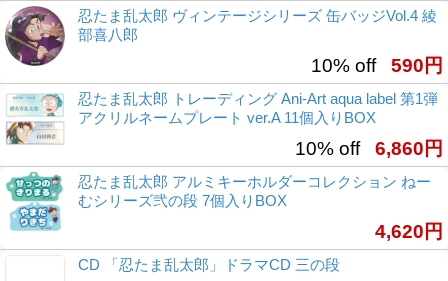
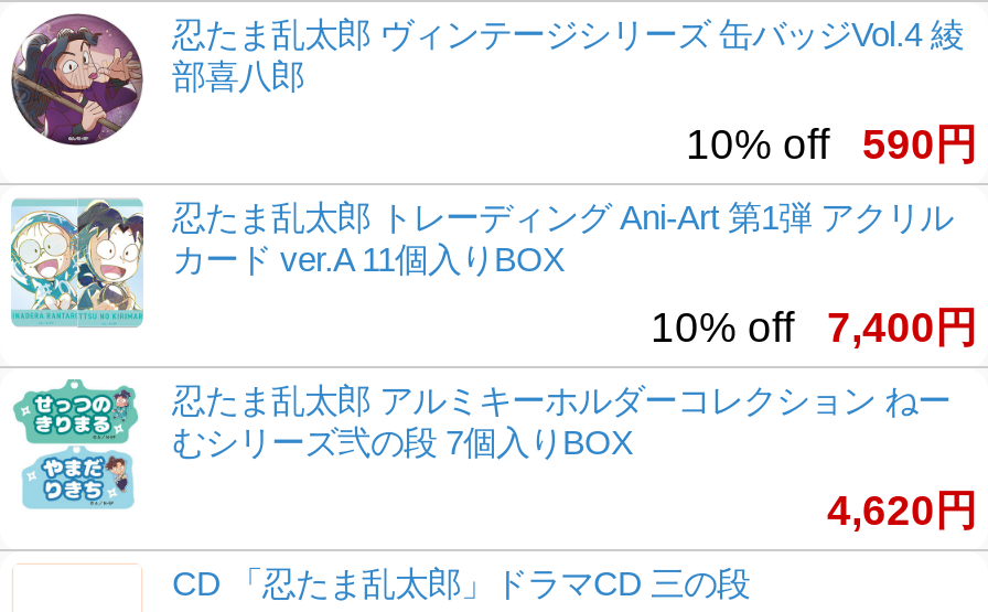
[5,90,438,148] [image] | 忍たま乱太郎 トレーディング Ani-Art aqua label 第1弾 | アクリルネームプレート ver.A 11個入りBOX -> [9,196,953,329] [image] | 忍たま乱太郎 トレーディング Ani-Art 第1弾 アクリル | カード ver.A 11個入りBOX
[295,138,443,159] 10% off 6,860円 -> [651,304,977,350] 10% off 7,400円

